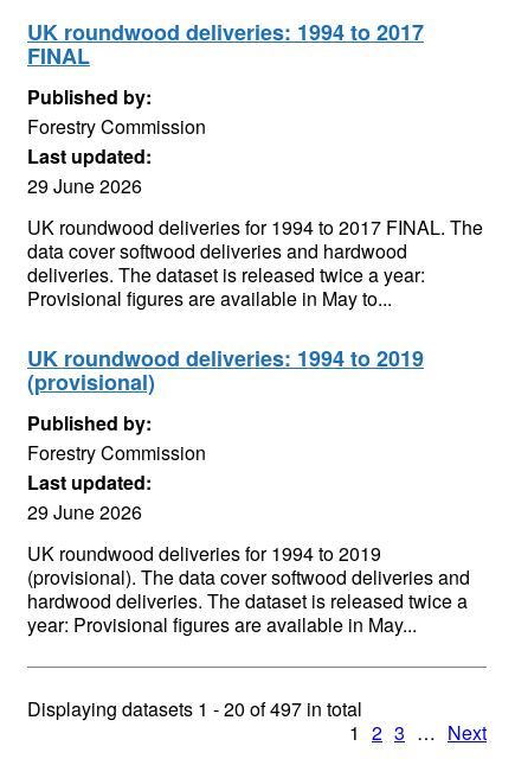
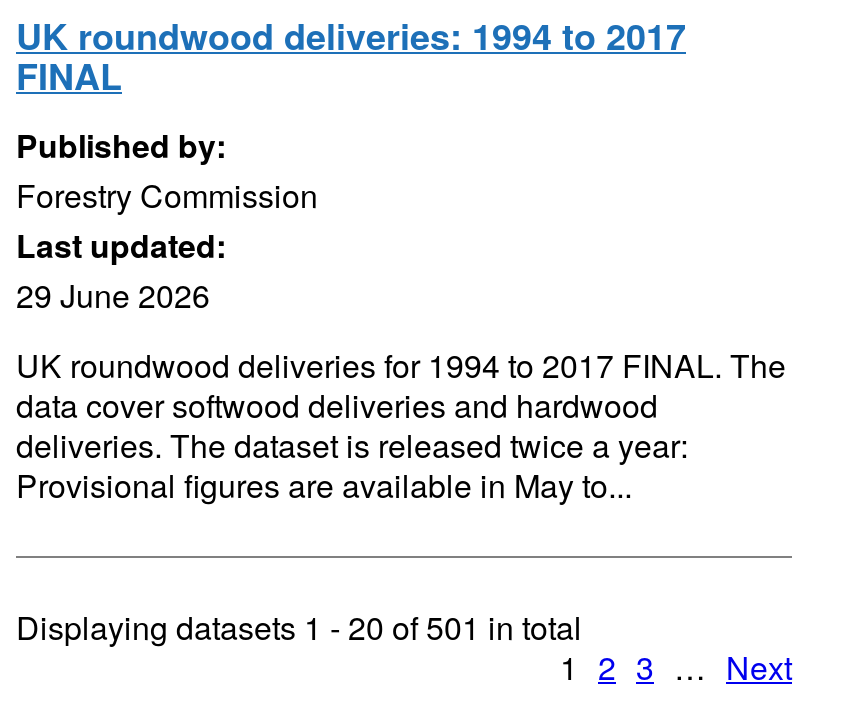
[27,343,470,722] UK roundwood deliveries: 1994 to 2019 | (provisional) | Published by: | Forestry Commission | Last updated: | 29 June 2026 | UK roundwood deliveries for 1994 to 2019 | (provisional). The data cover softwood deliveries and | hardwood deliveries. The dataset is released twice a | year: Provisional figures are available in May... | Displaying datasets 1 - 20 of 497 in total -> [16,604,582,650] Displaying datasets 1 - 20 of 501 in total

